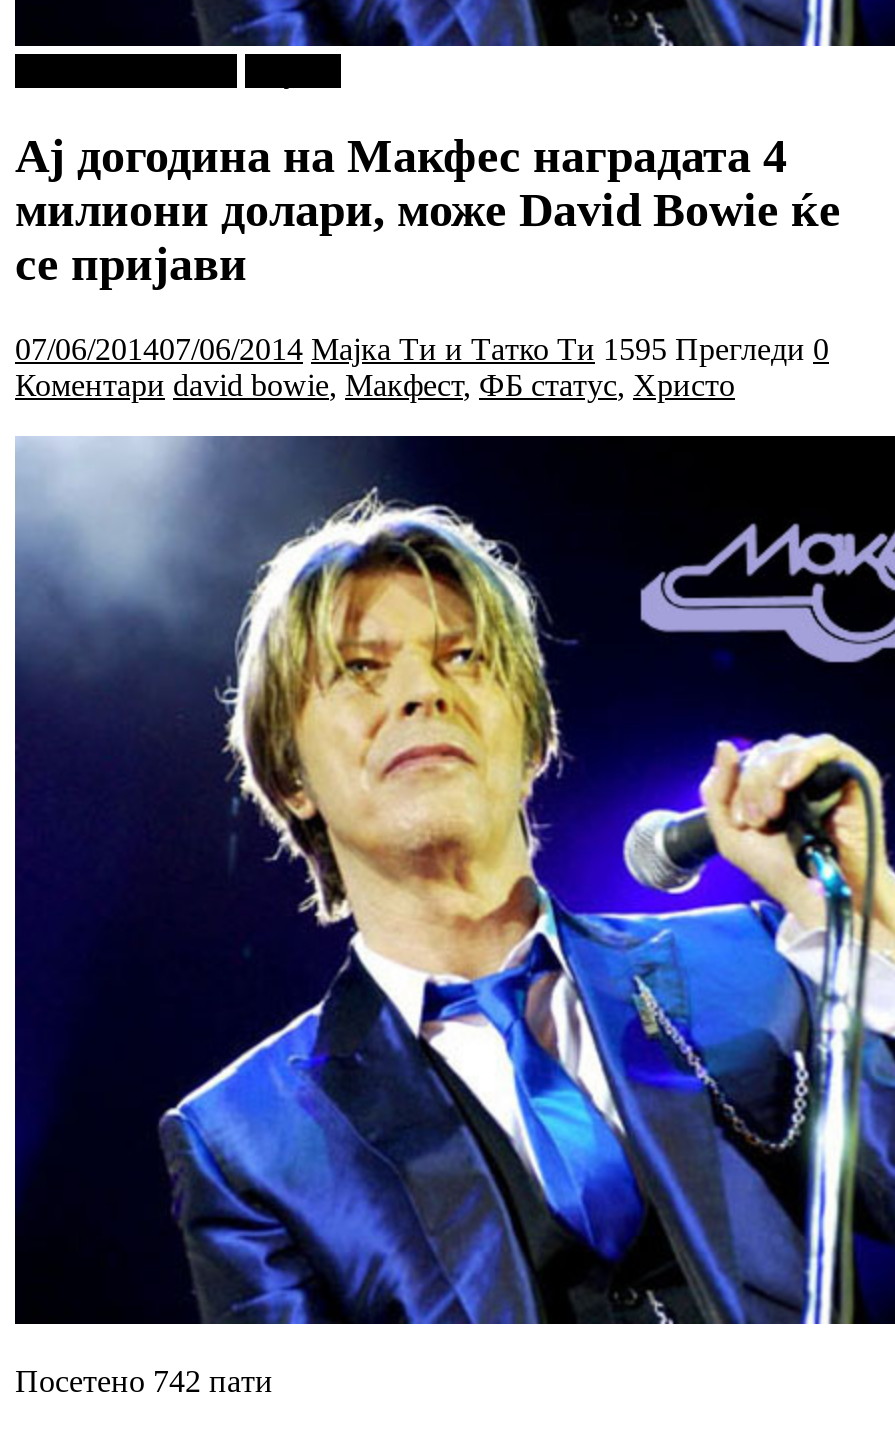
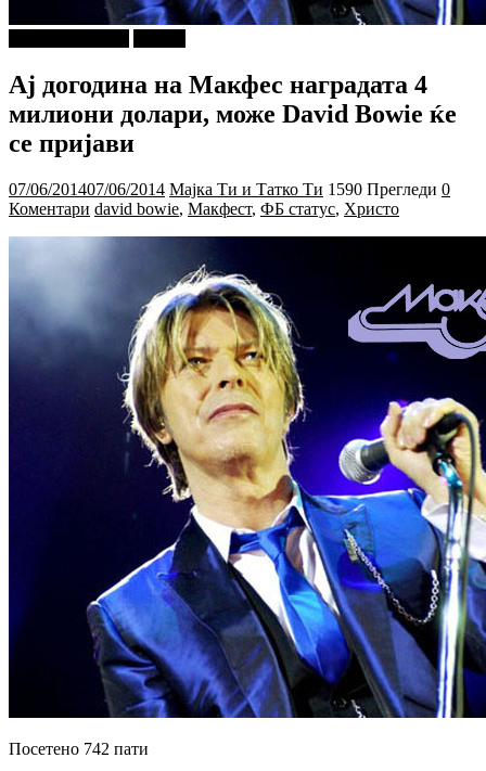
[15,331,829,365] 07/06/201407/06/2014 Мајка Ти и Татко Ти 1595 Прегледи 0 -> [9,180,450,198] 07/06/201407/06/2014 Мајка Ти и Татко Ти 1590 Прегледи 0

